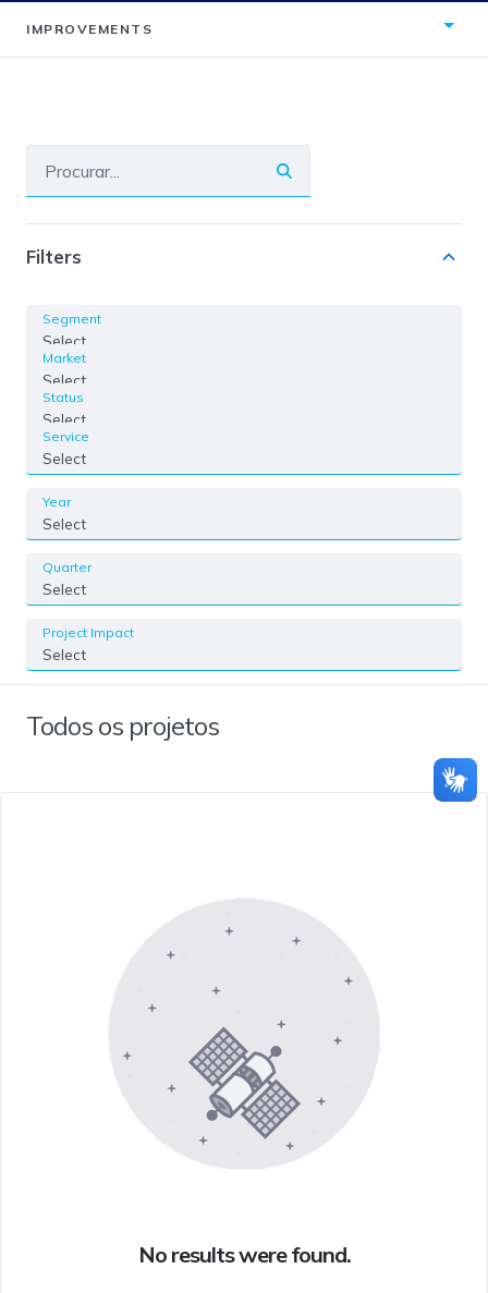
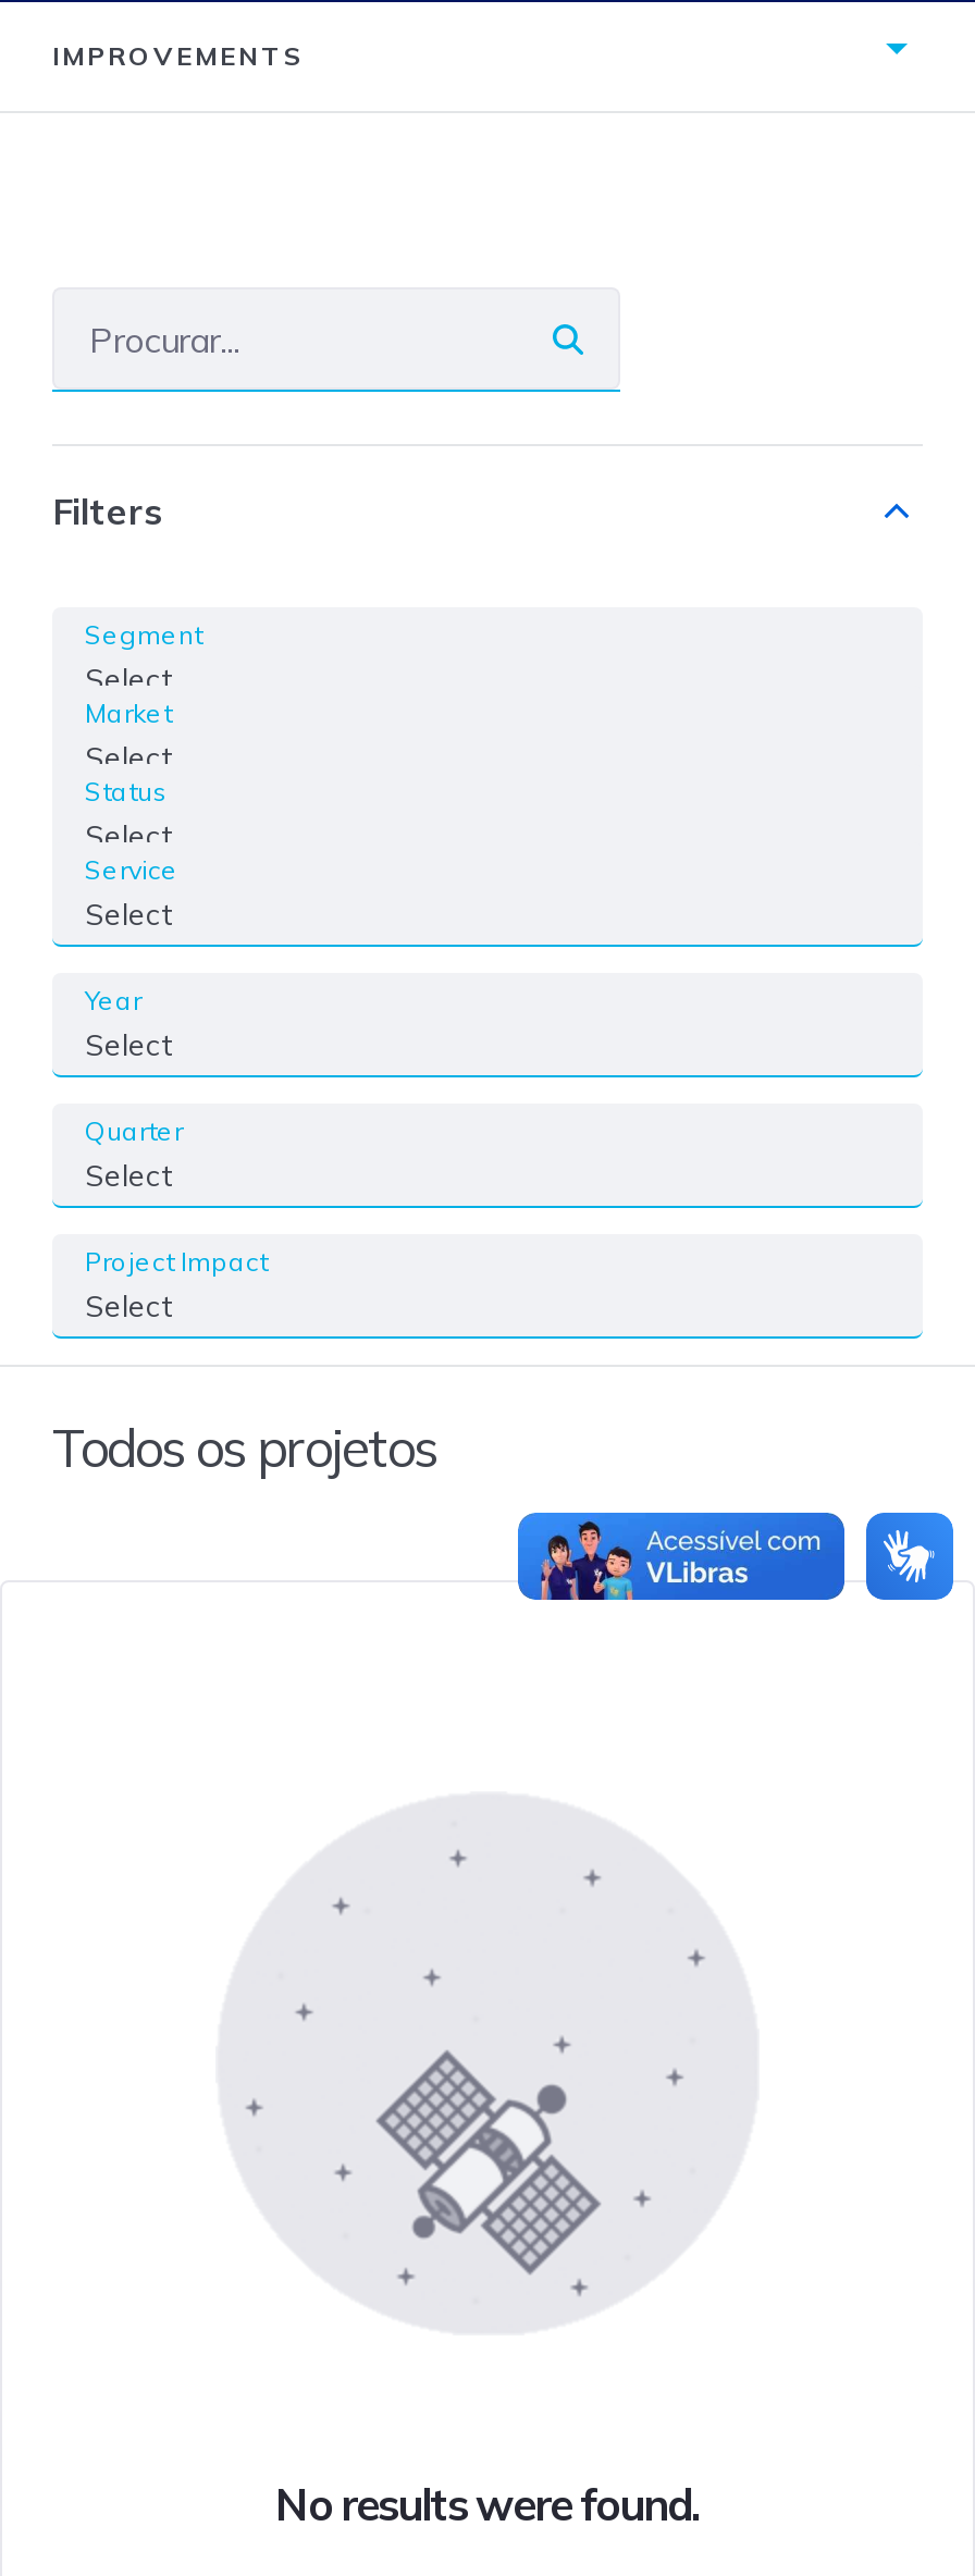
none -> [516,1511,847,1602] [image]

